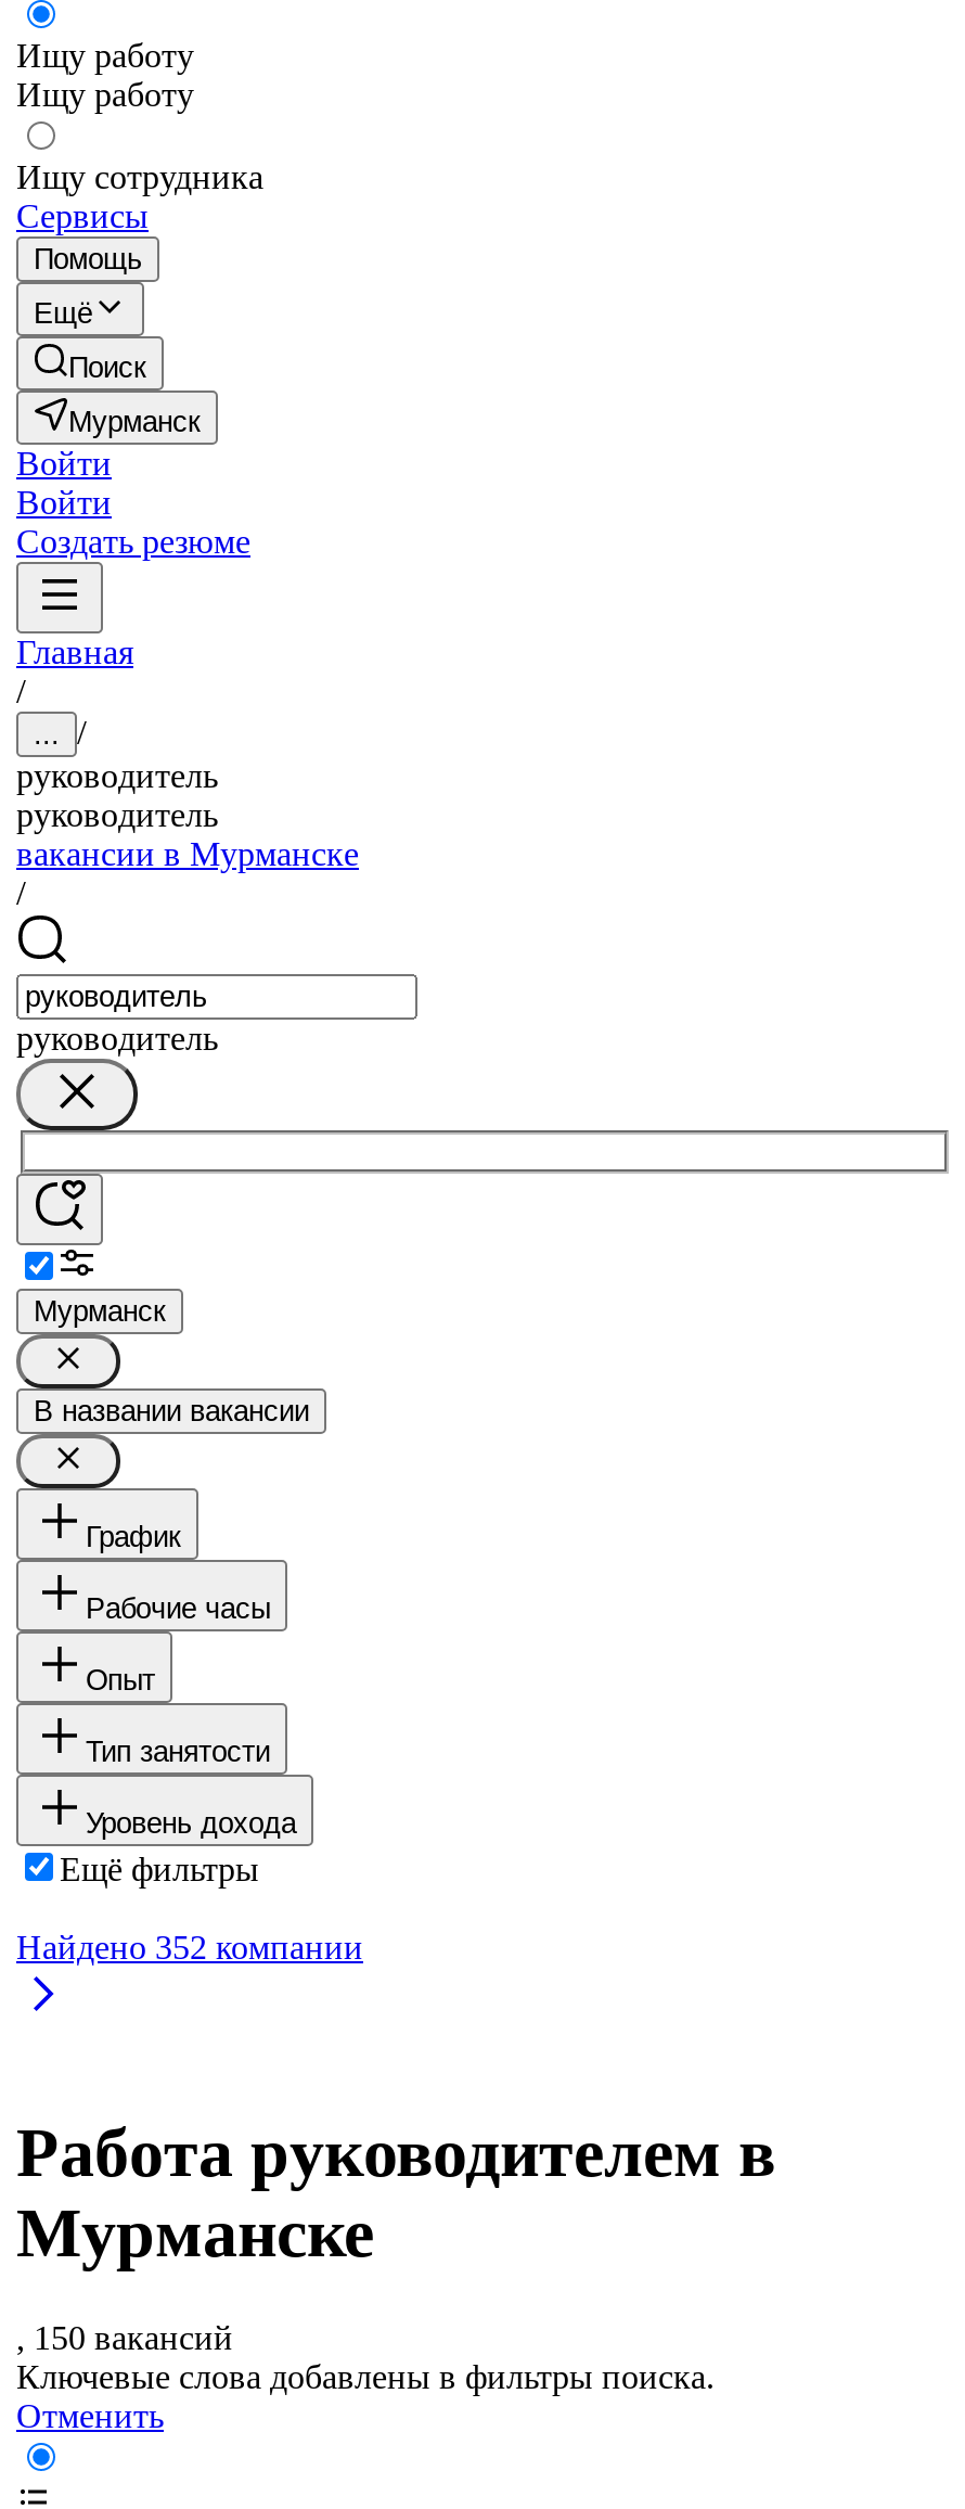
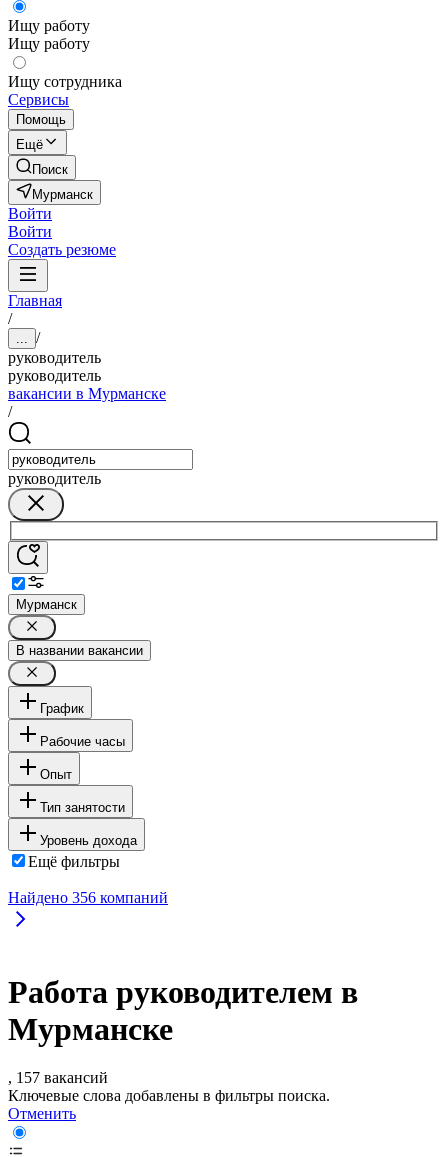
[16,1928,363,1965] Найдено 352 компании -> [8,889,168,906] Найдено 356 компаний
[16,2320,233,2357] , 150 вакансий -> [8,1069,108,1086] , 157 вакансий

